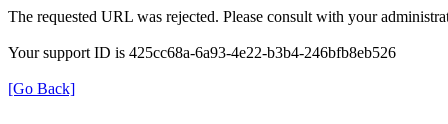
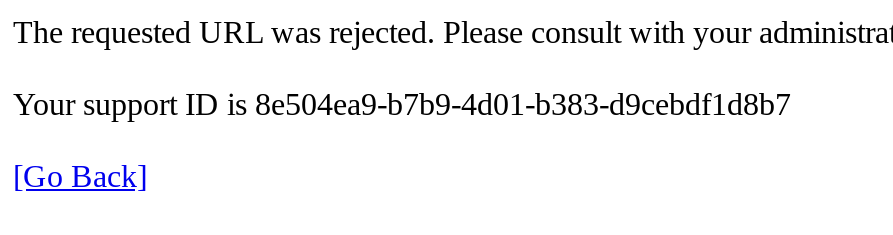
[8,44,396,61] Your support ID is 425cc68a-6a93-4e22-b3b4-246bfb8eb526 -> [13,87,791,121] Your support ID is 8e504ea9-b7b9-4d01-b383-d9cebdf1d8b7

